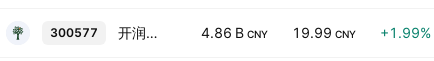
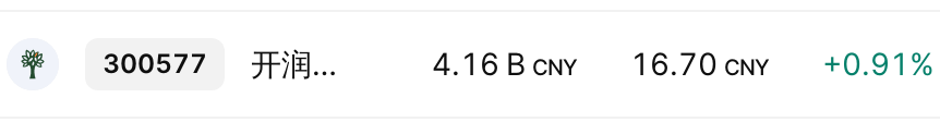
[201,24,268,41] 4.86 B CNY -> [432,45,578,82] 4.16 B CNY
[292,24,356,41] 19.99 CNY -> [630,45,770,82] 16.70 CNY
[380,24,431,41] +1.99% -> [822,45,933,82] +0.91%

